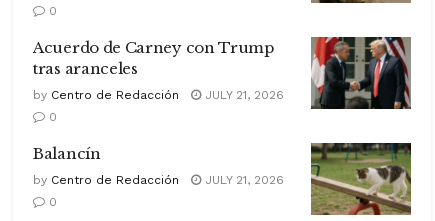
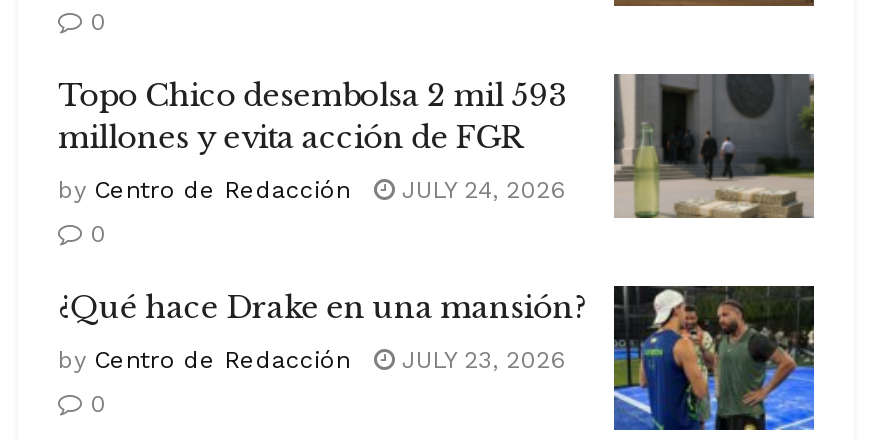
[33,38,274,78] Acuerdo de Carney con Trump | tras aranceles -> [58,76,567,156] Topo Chico desembolsa 2 mil 593 | millones y evita acción de FGR
[33,37,411,110] [image] | by Centro de Redacción JULY 21, 2026 -> [58,74,814,220] [image] | by Centro de Redacción JULY 24, 2026
[33,144,101,163] Balancín -> [58,288,587,326] ¿Qué hace Drake en una mansión?
[33,142,412,216] [image] | by Centro de Redacción JULY 21, 2026 -> [58,284,816,432] [image] | by Centro de Redacción JULY 23, 2026

